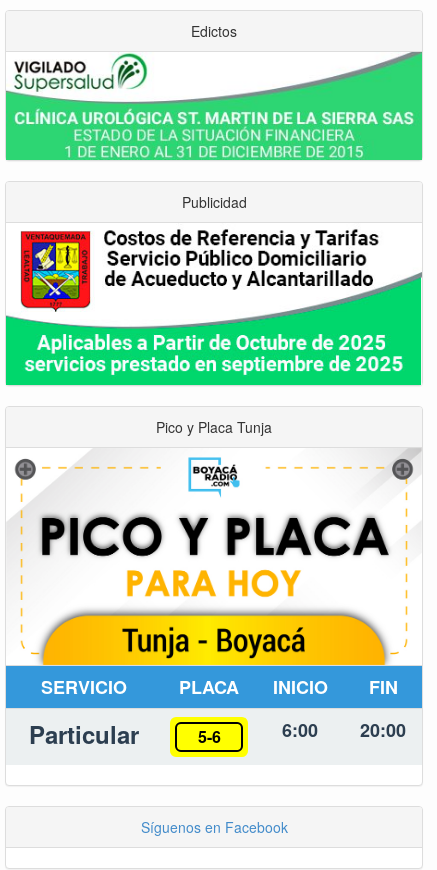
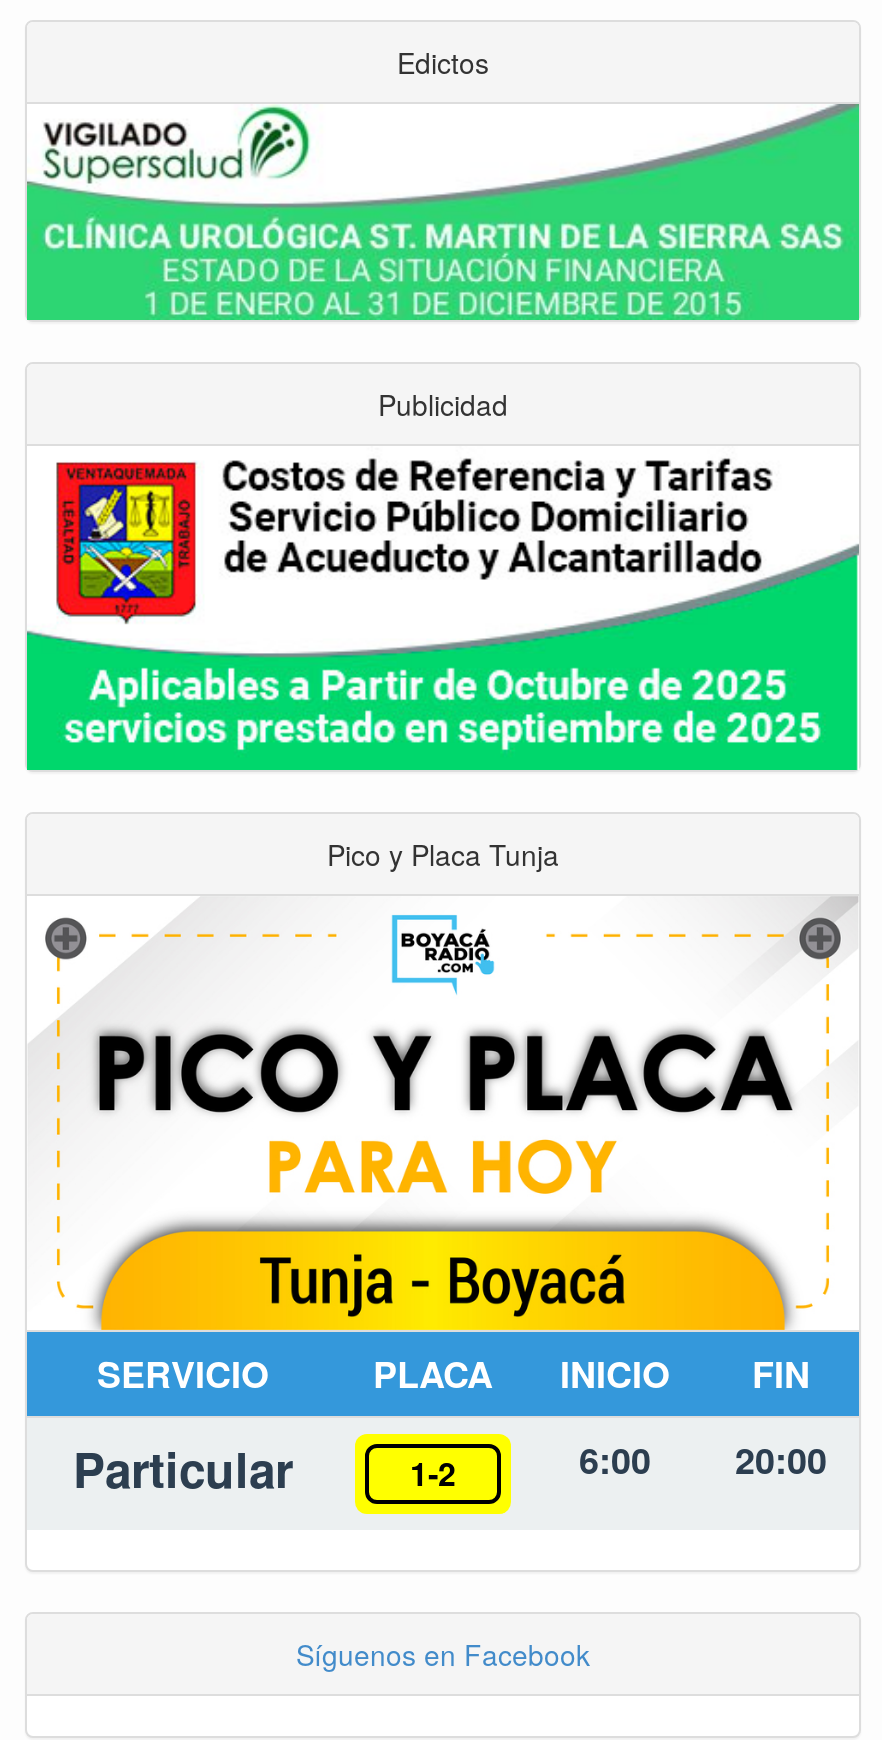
[197,725,220,748] 5-6 -> [410,1450,456,1496] 1-2

